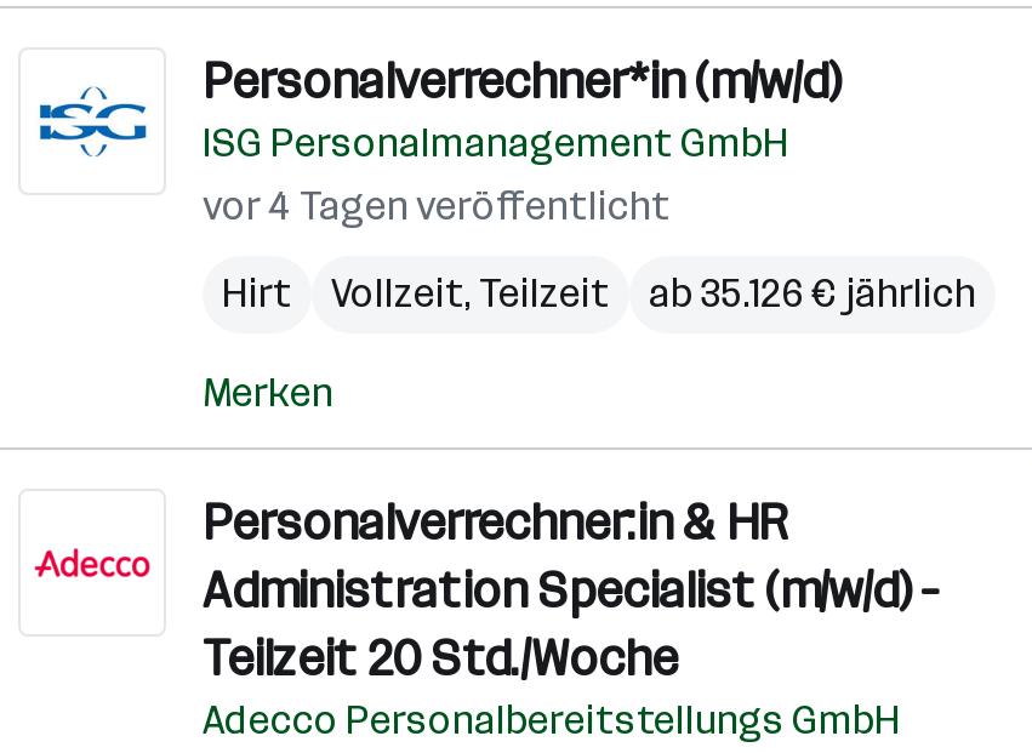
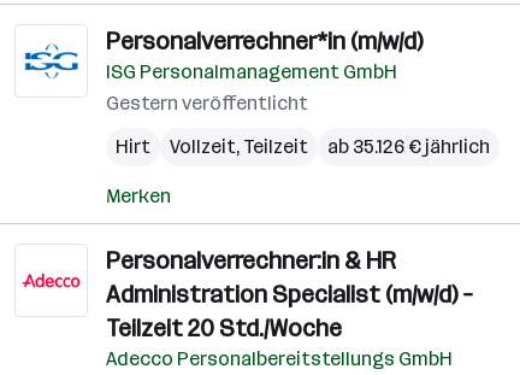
[203,183,671,229] vor 4 Tagen veröffentlicht -> [106,92,308,115] Gestern veröffentlicht

